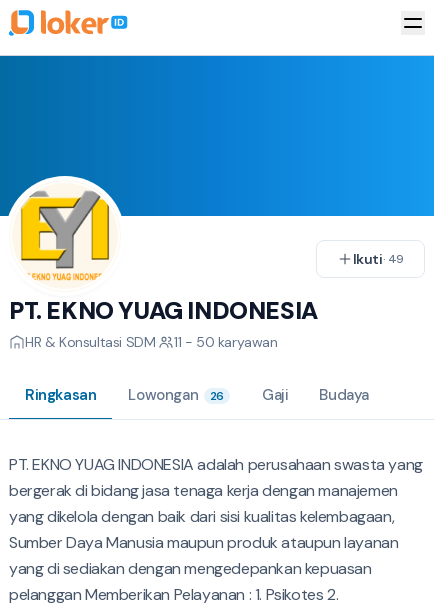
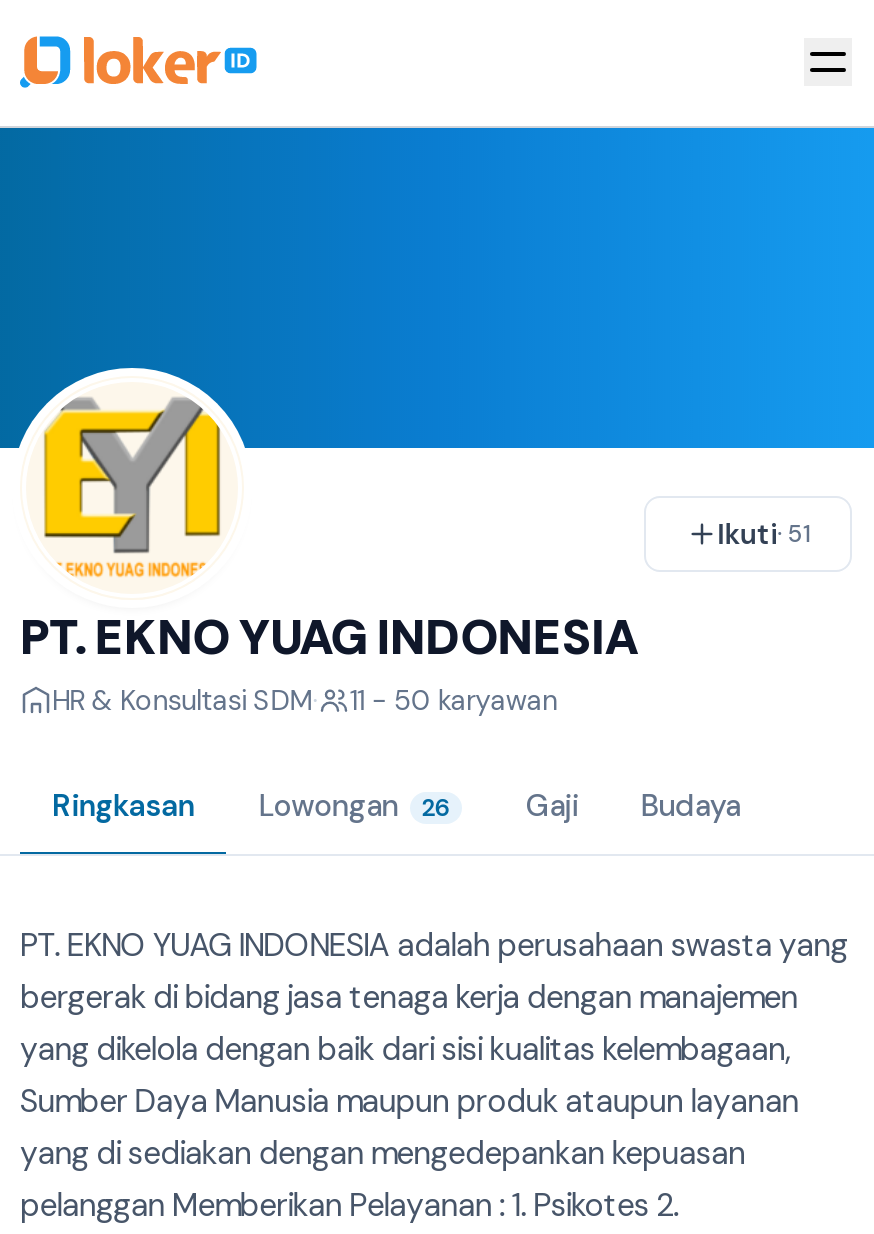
[353,250,404,268] Ikuti · 49 -> [717,516,810,552] Ikuti · 51

